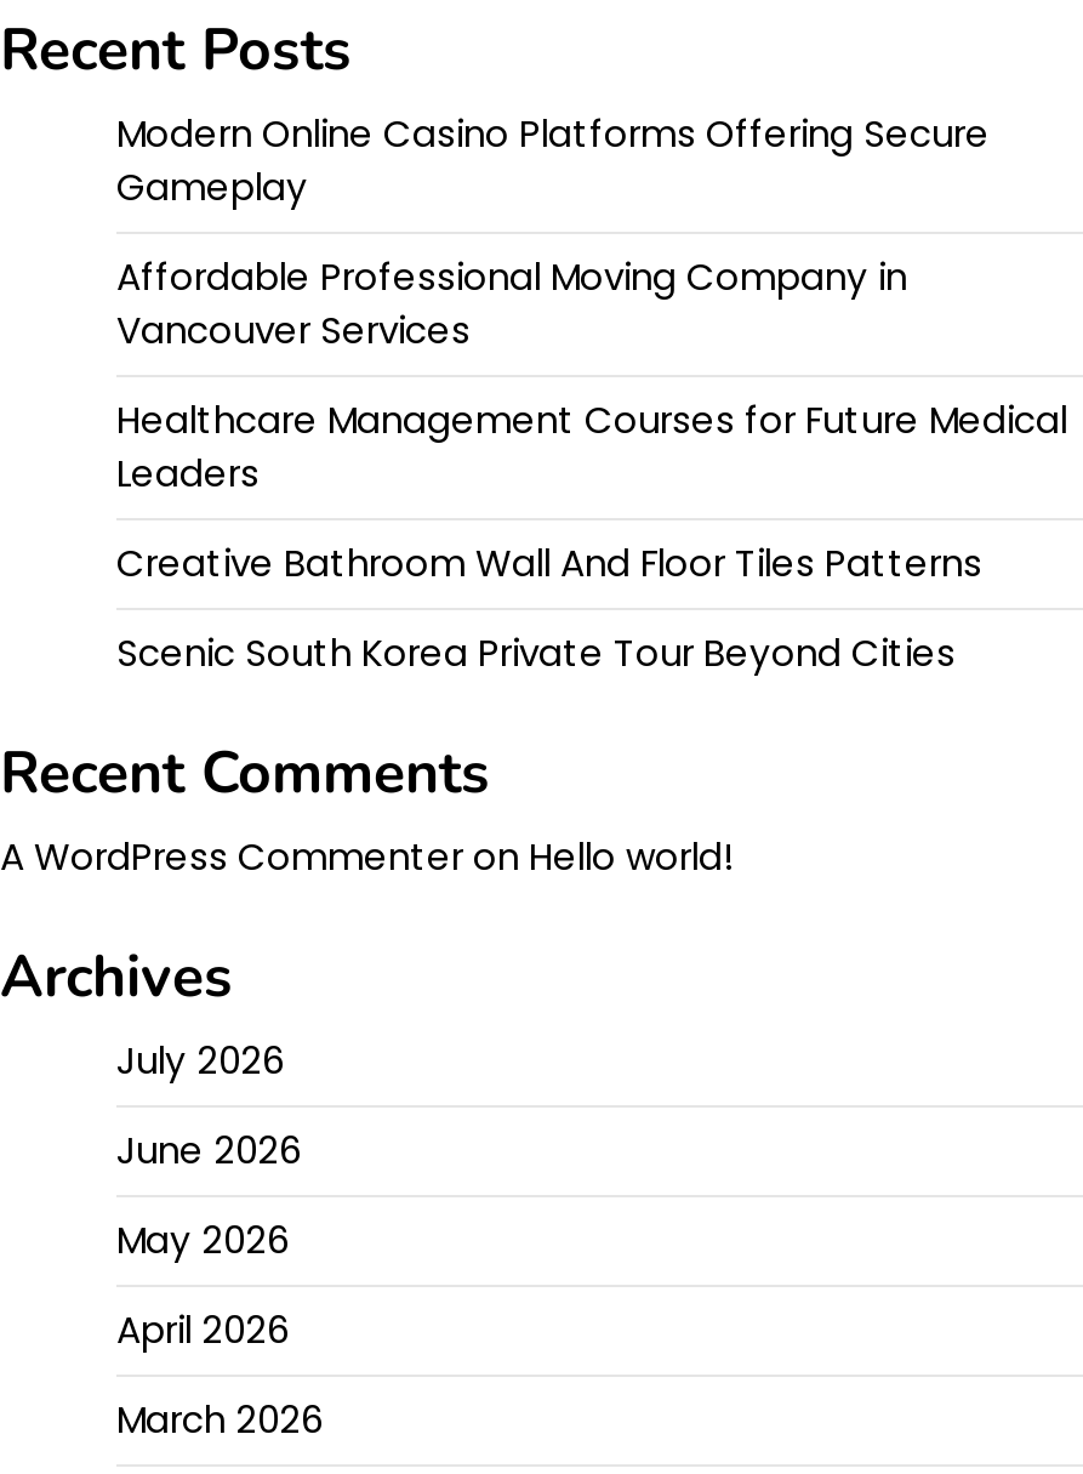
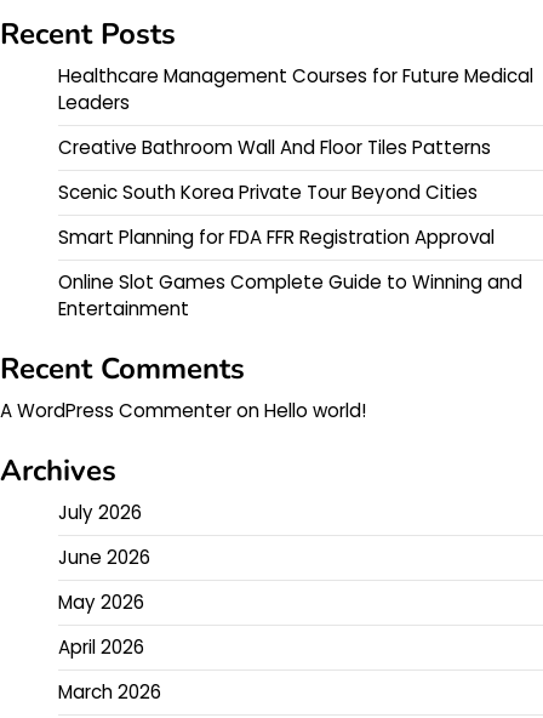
[116,108,990,355] Modern Online Casino Platforms Offering Secure | Gameplay | Affordable Professional Moving Company in | Vancouver Services -> none
moved [116,394,1067,678] -> [58,63,533,205]: Healthcare Management Courses for Future Medical | Leaders | Creative Bathroom Wall And Floor Tiles Patterns | Scenic South Korea Private Tour Beyond Cities
none -> [58,224,522,321] Smart Planning for FDA FFR Registration Approval | Online Slot Games Complete Guide to Winning and | Entertainment

